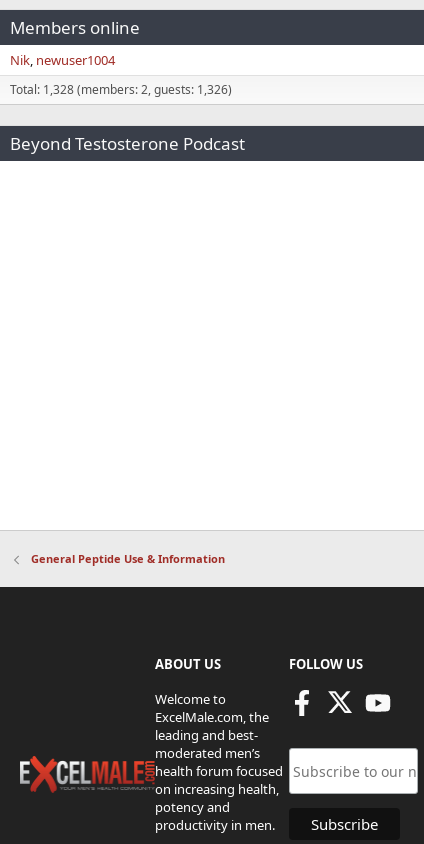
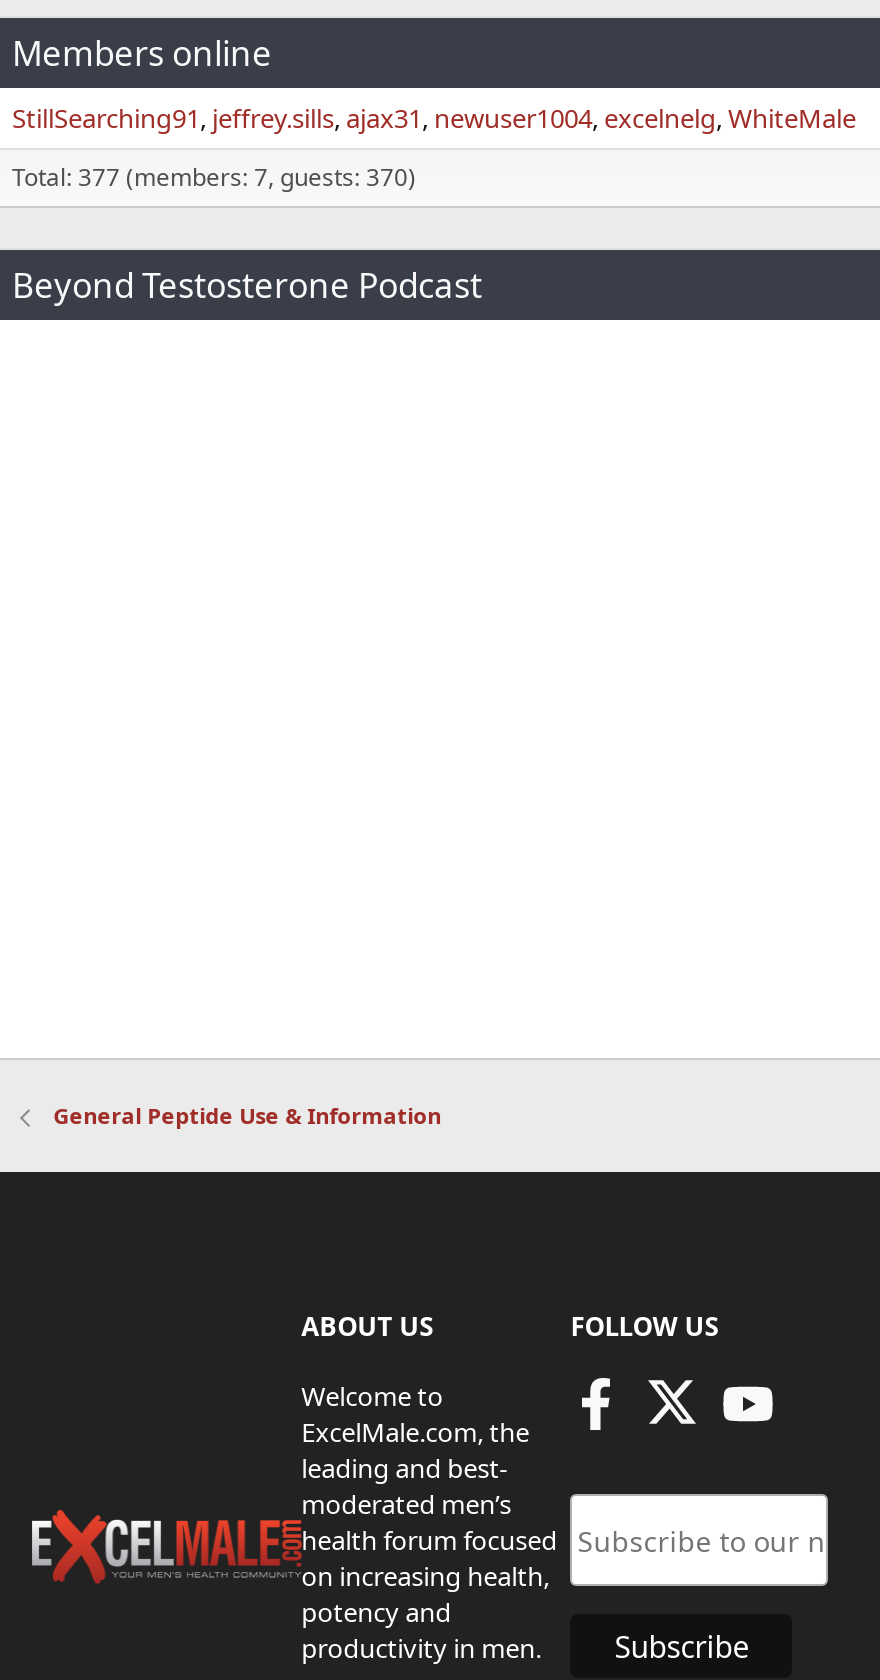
[10,51,115,69] Nik newuser1004 -> [12,101,856,137] StillSearching91 jeffrey.sills ajax31 newuser1004 excelnelg WhiteMale
[10,81,232,98] Total: 1,328 (members: 2, guests: 1,326) -> [12,161,416,195] Total: 377 (members: 7, guests: 370)

